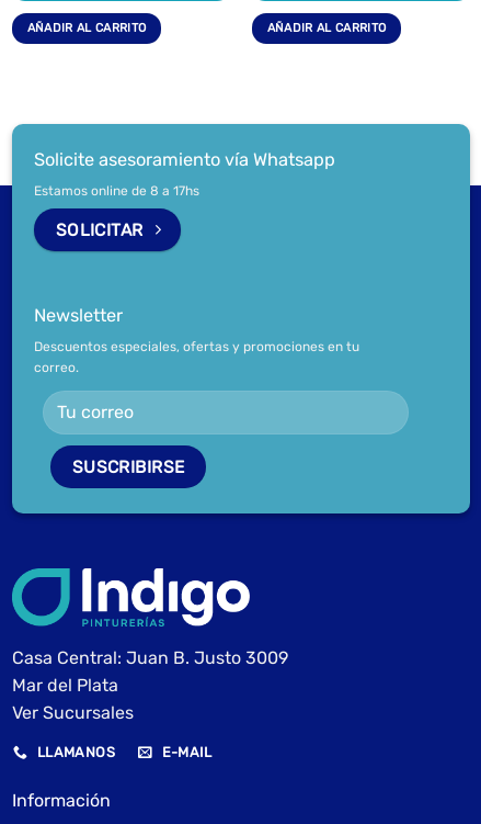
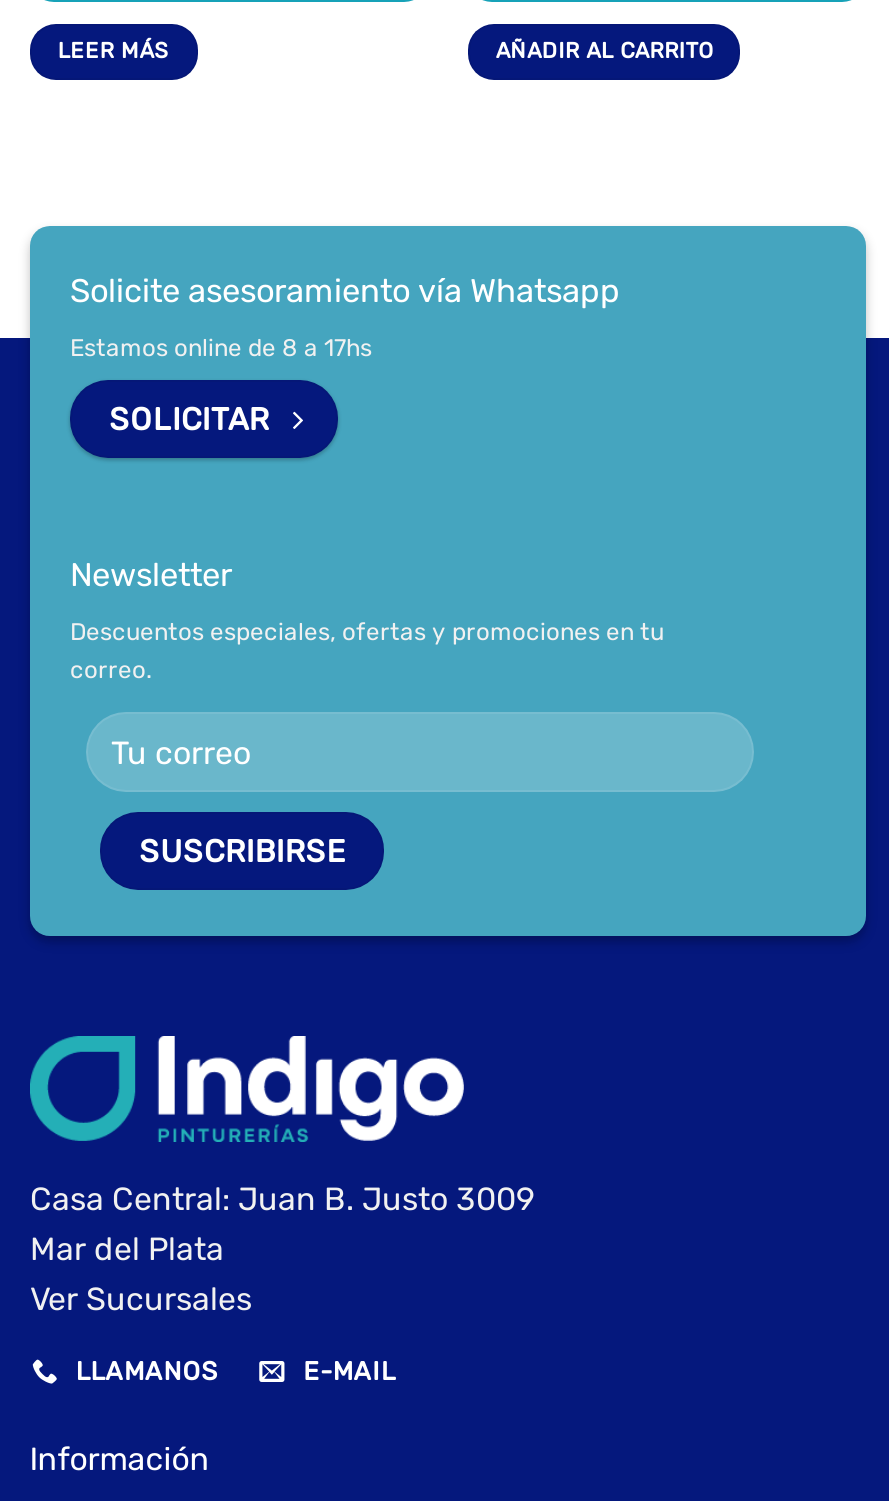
[27,21,146,35] AÑADIR AL CARRITO -> [58,38,169,64] LEER MÁS

